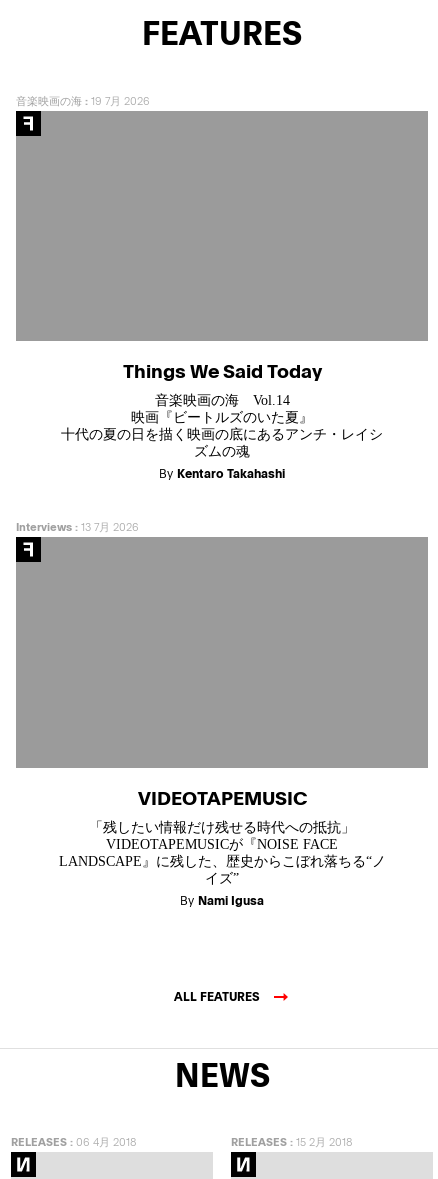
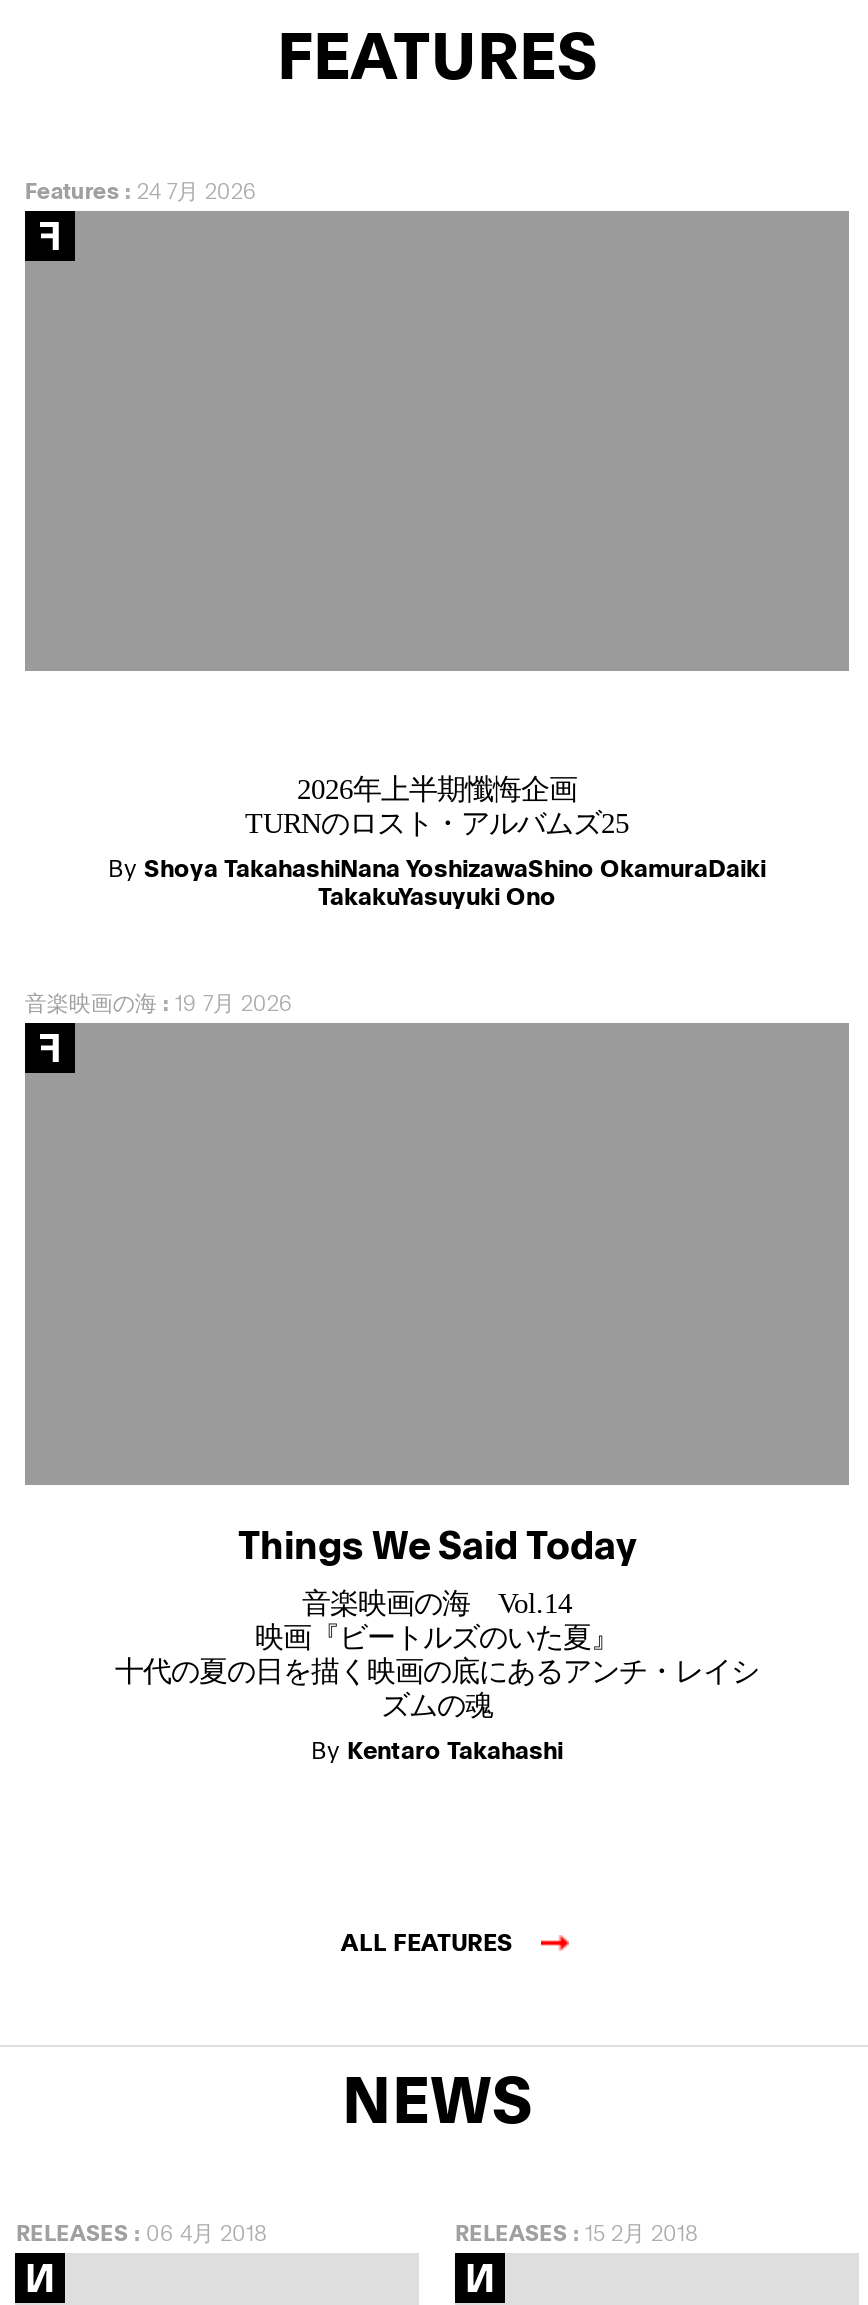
none -> [25,175,257,205] Features: 24 7月 2026
none -> [108,774,766,912] 2026年上半期懺悔企画 | TURNのロスト・アルバムズ25 | By Shoya TakahashiNana YoshizawaShino OkamuraDaiki | TakakuYasuyuki Ono
moved [16,93,383,481] -> [25,988,759,1765]: 音楽映画の海: 19 7月 2026 | Things We Said Today | 音楽映画の海 Vol.14 | 映画『ビートルズのいた夏』 | 十代の夏の日を描く映画の底にあるアンチ・レイシ | ズムの魂 | By Kentaro Takahashi
[16,519,139,534] Interviews: 13 7月 2026 -> none
[58,784,385,908] VIDEOTAPEMUSIC | 「残したい情報だけ残せる時代への抵抗」 | VIDEOTAPEMUSICが『NOISE FACE | LANDSCAPE』に残した、歴史からこぼれ落ちる“ノ | イズ” | By Nami Igusa -> none

